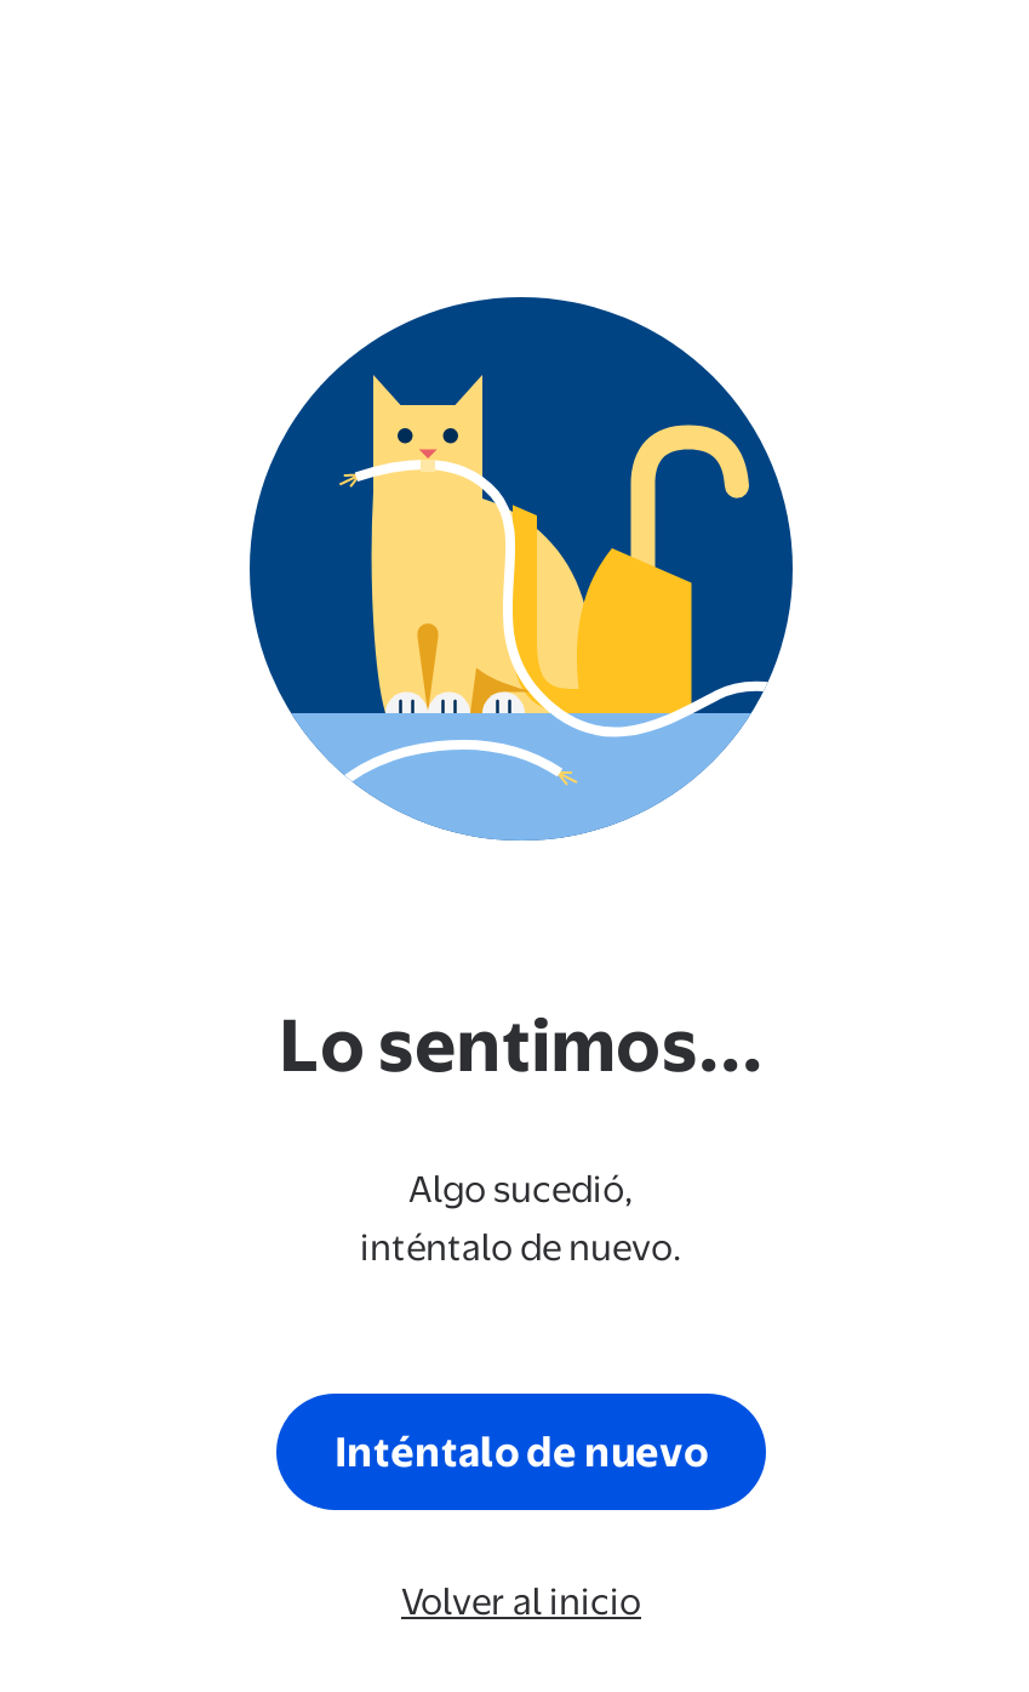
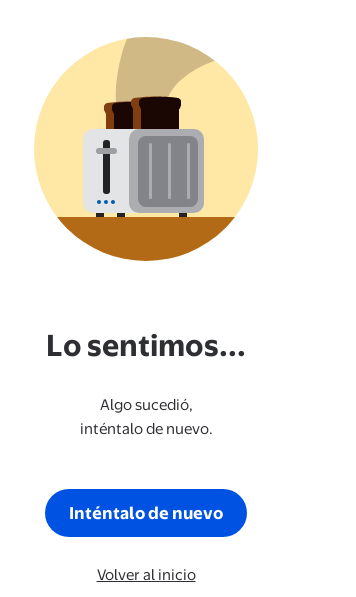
[247,295,795,843] [image] -> [34,37,258,262] [image]

